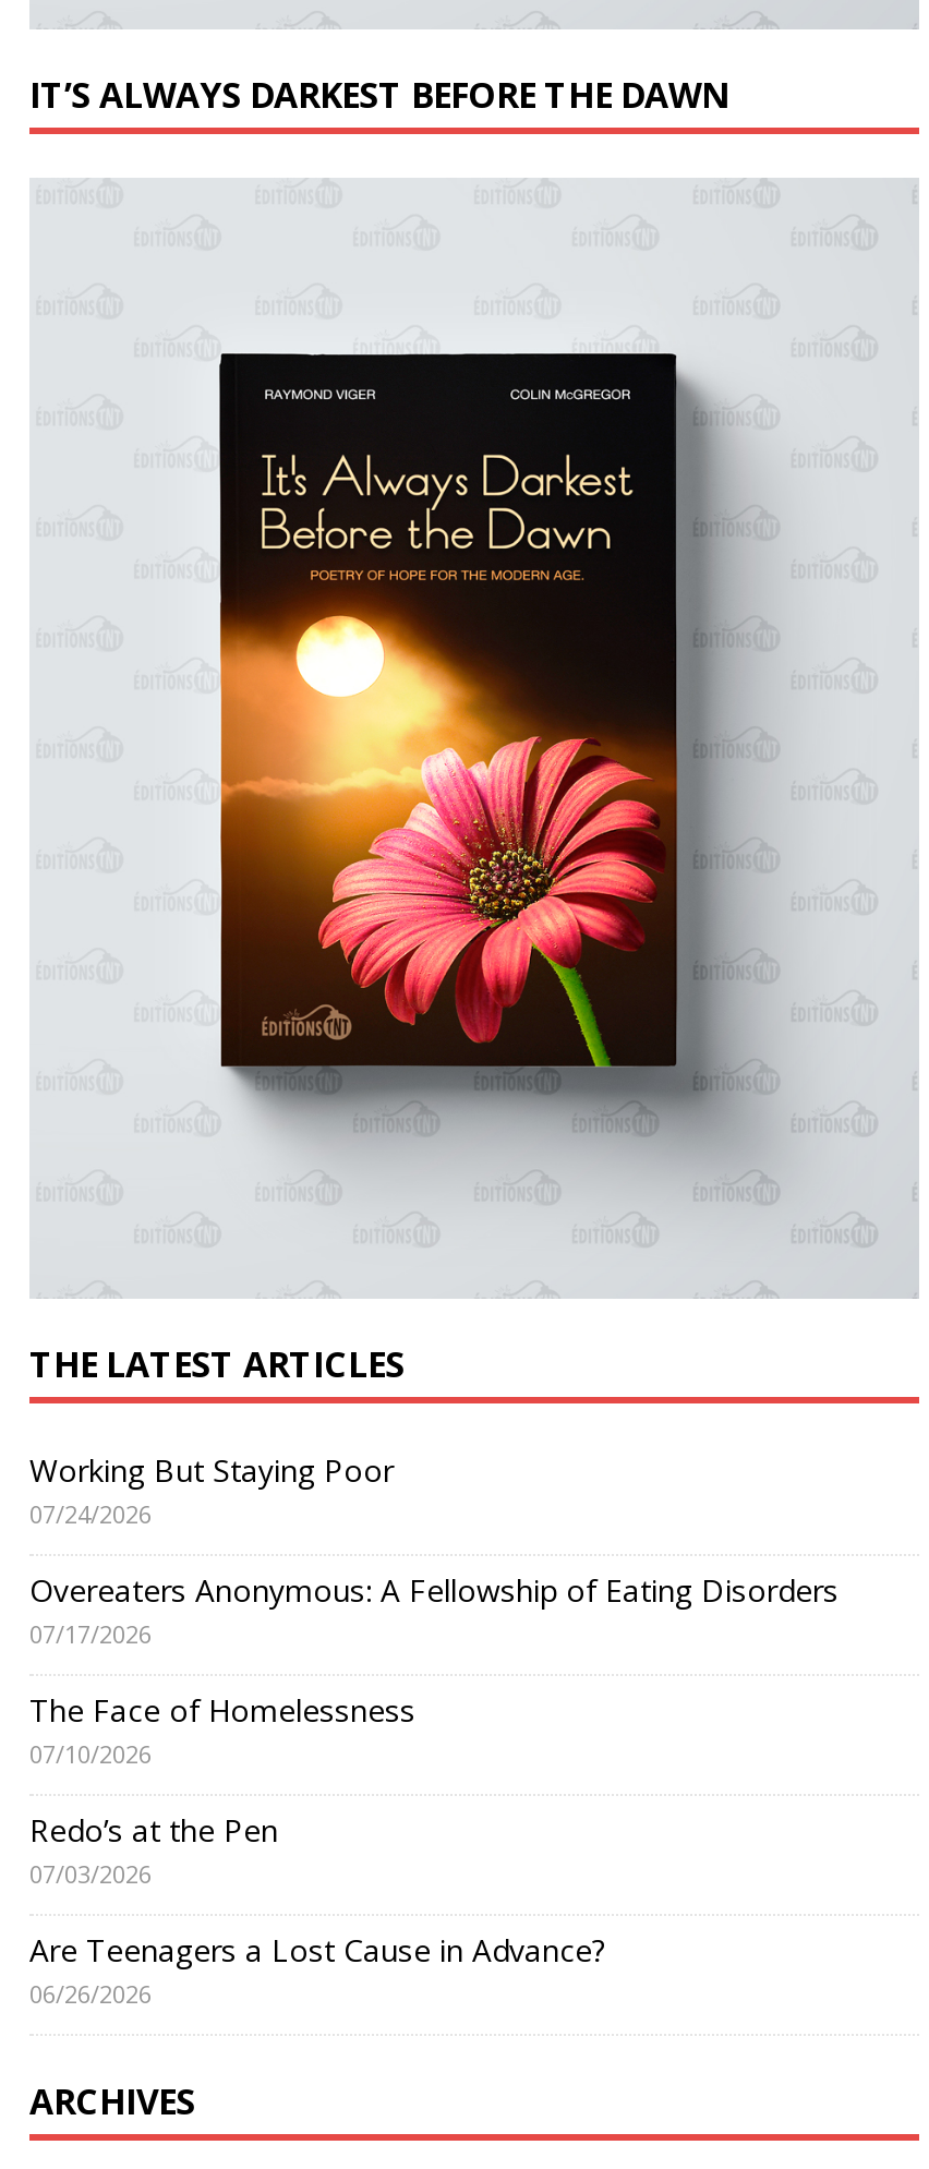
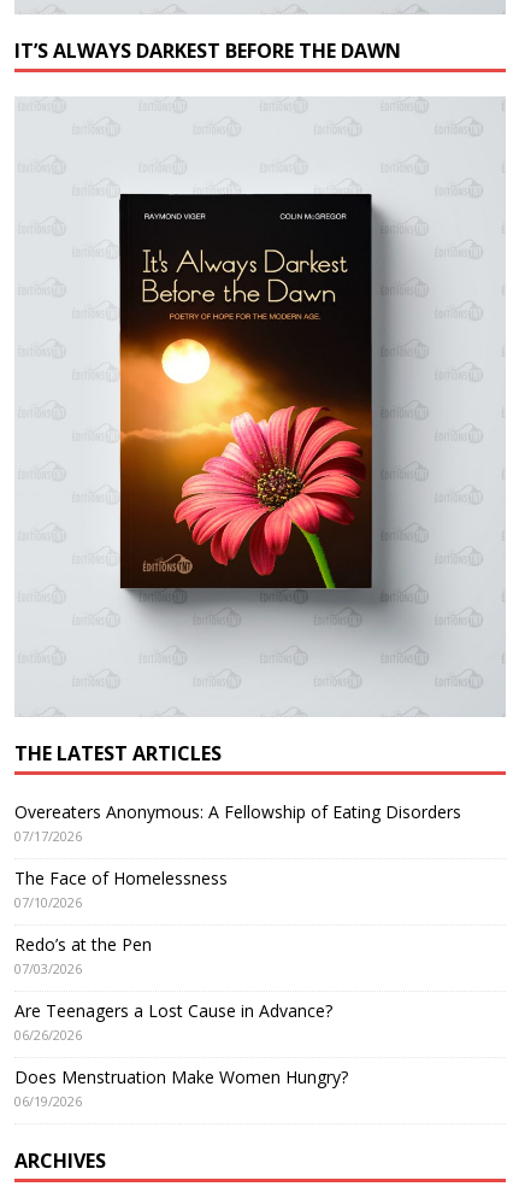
[29,1450,394,1530] Working But Staying Poor | 07/24/2026 -> none
moved [29,1570,838,2010] -> [14,800,461,1044]: Overeaters Anonymous: A Fellowship of Eating Disorders | 07/17/2026 | The Face of Homelessness | 07/10/2026 | Redo’s at the Pen | 07/03/2026 | Are Teenagers a Lost Cause in Advance? | 06/26/2026
none -> [14,1066,348,1110] Does Menstruation Make Women Hungry? | 06/19/2026

